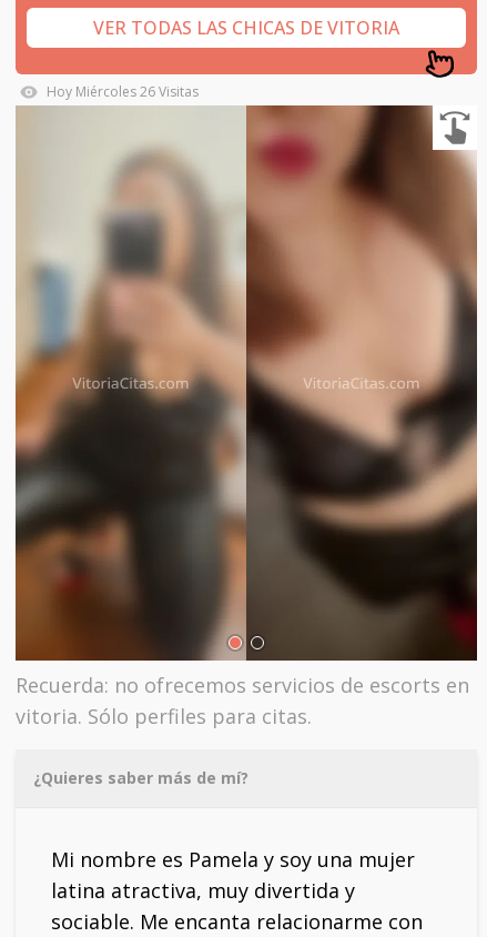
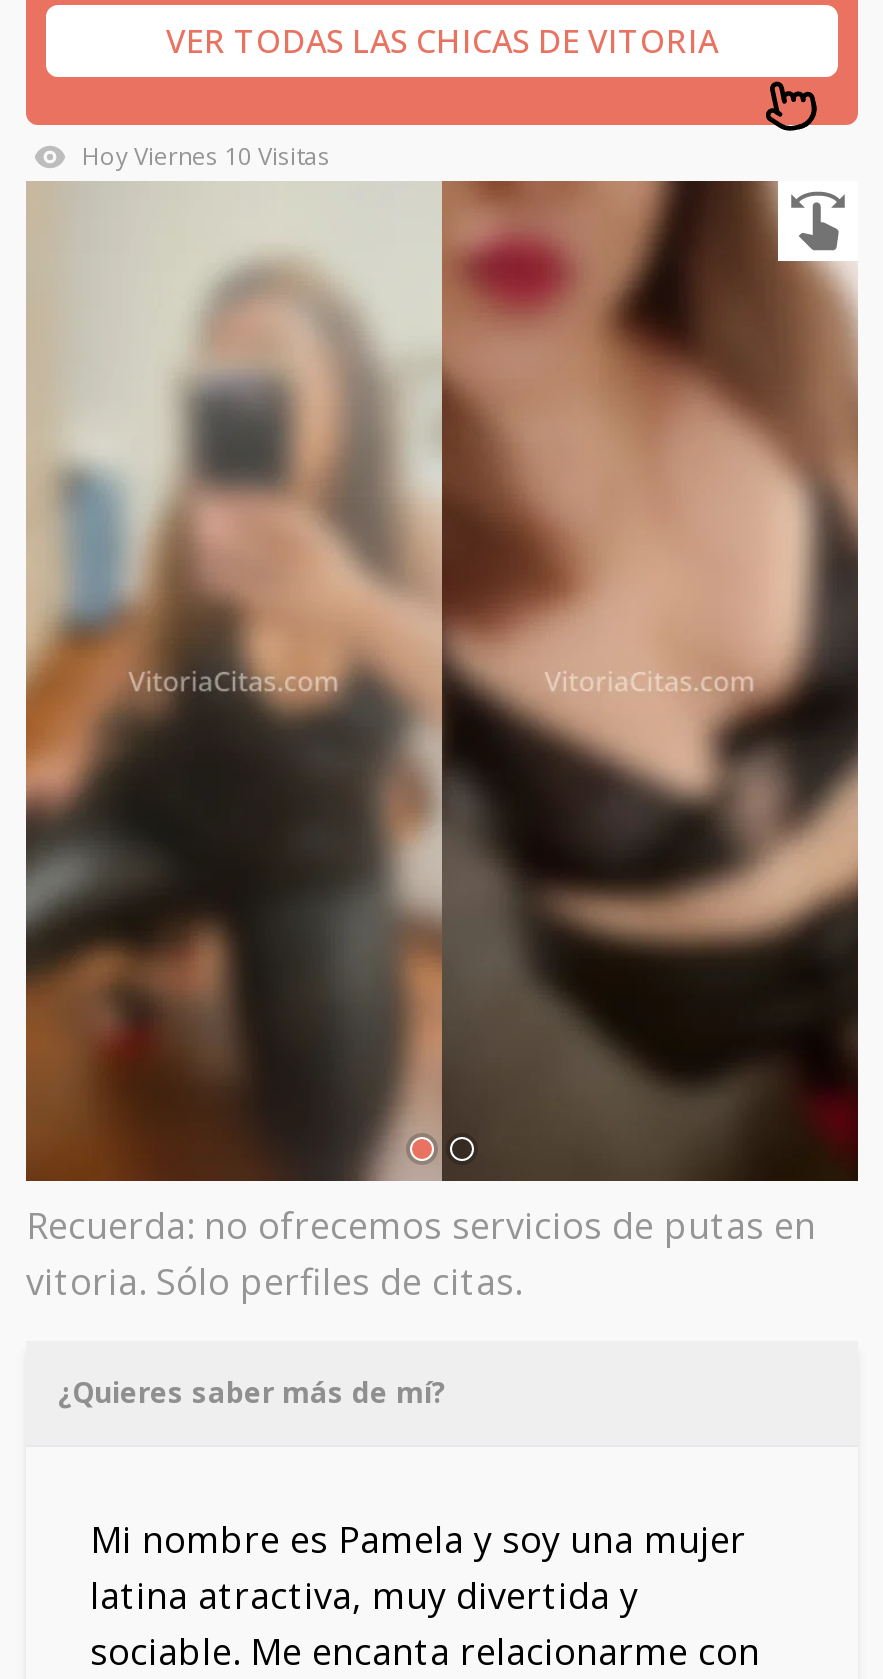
[47,82,199,101] Hoy Miércoles 26 Visitas -> [82,139,330,173] Hoy Viernes 10 Visitas
[16,672,469,698] Recuerda: no ofrecemos servicios de escorts en -> [26,1201,816,1249] Recuerda: no ofrecemos servicios de putas en
[16,703,312,729] vitoria. Sólo perfiles para citas. -> [26,1257,522,1305] vitoria. Sólo perfiles de citas.

